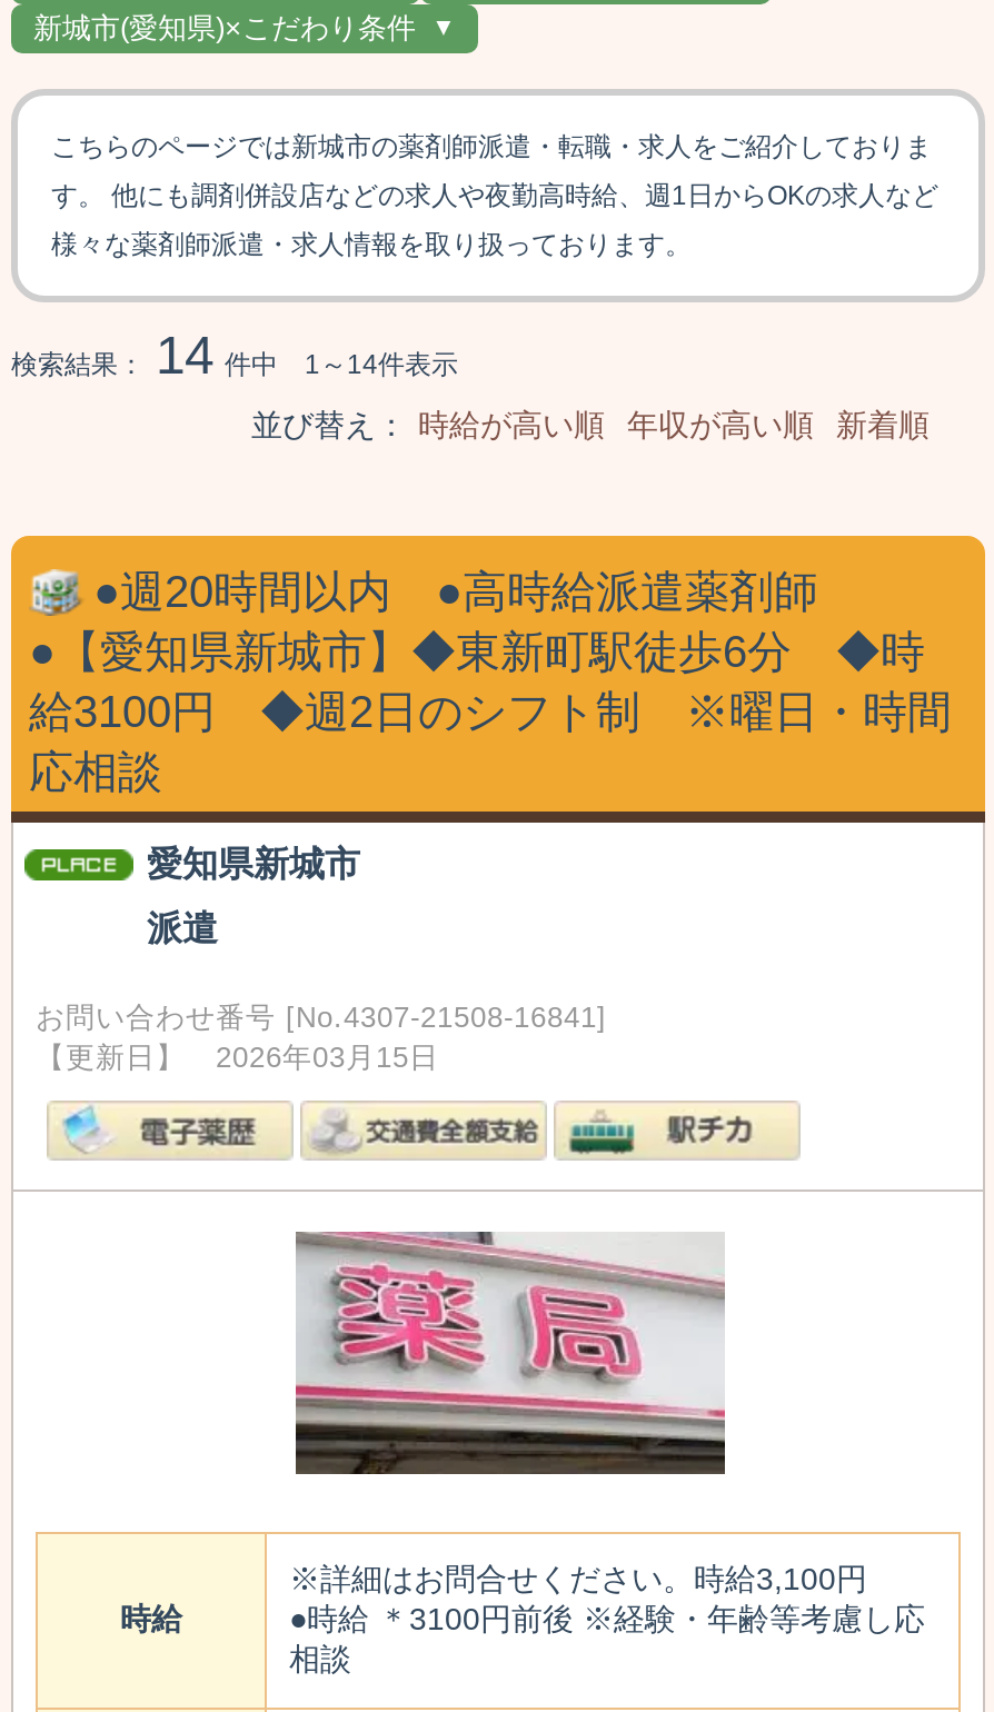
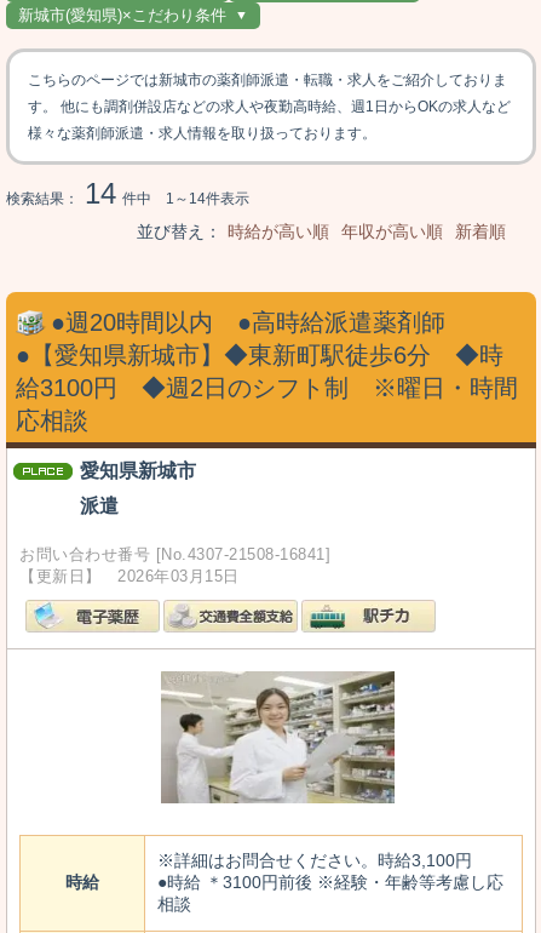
[294,1232,727,1476] [image] -> [161,670,396,805] [image]

